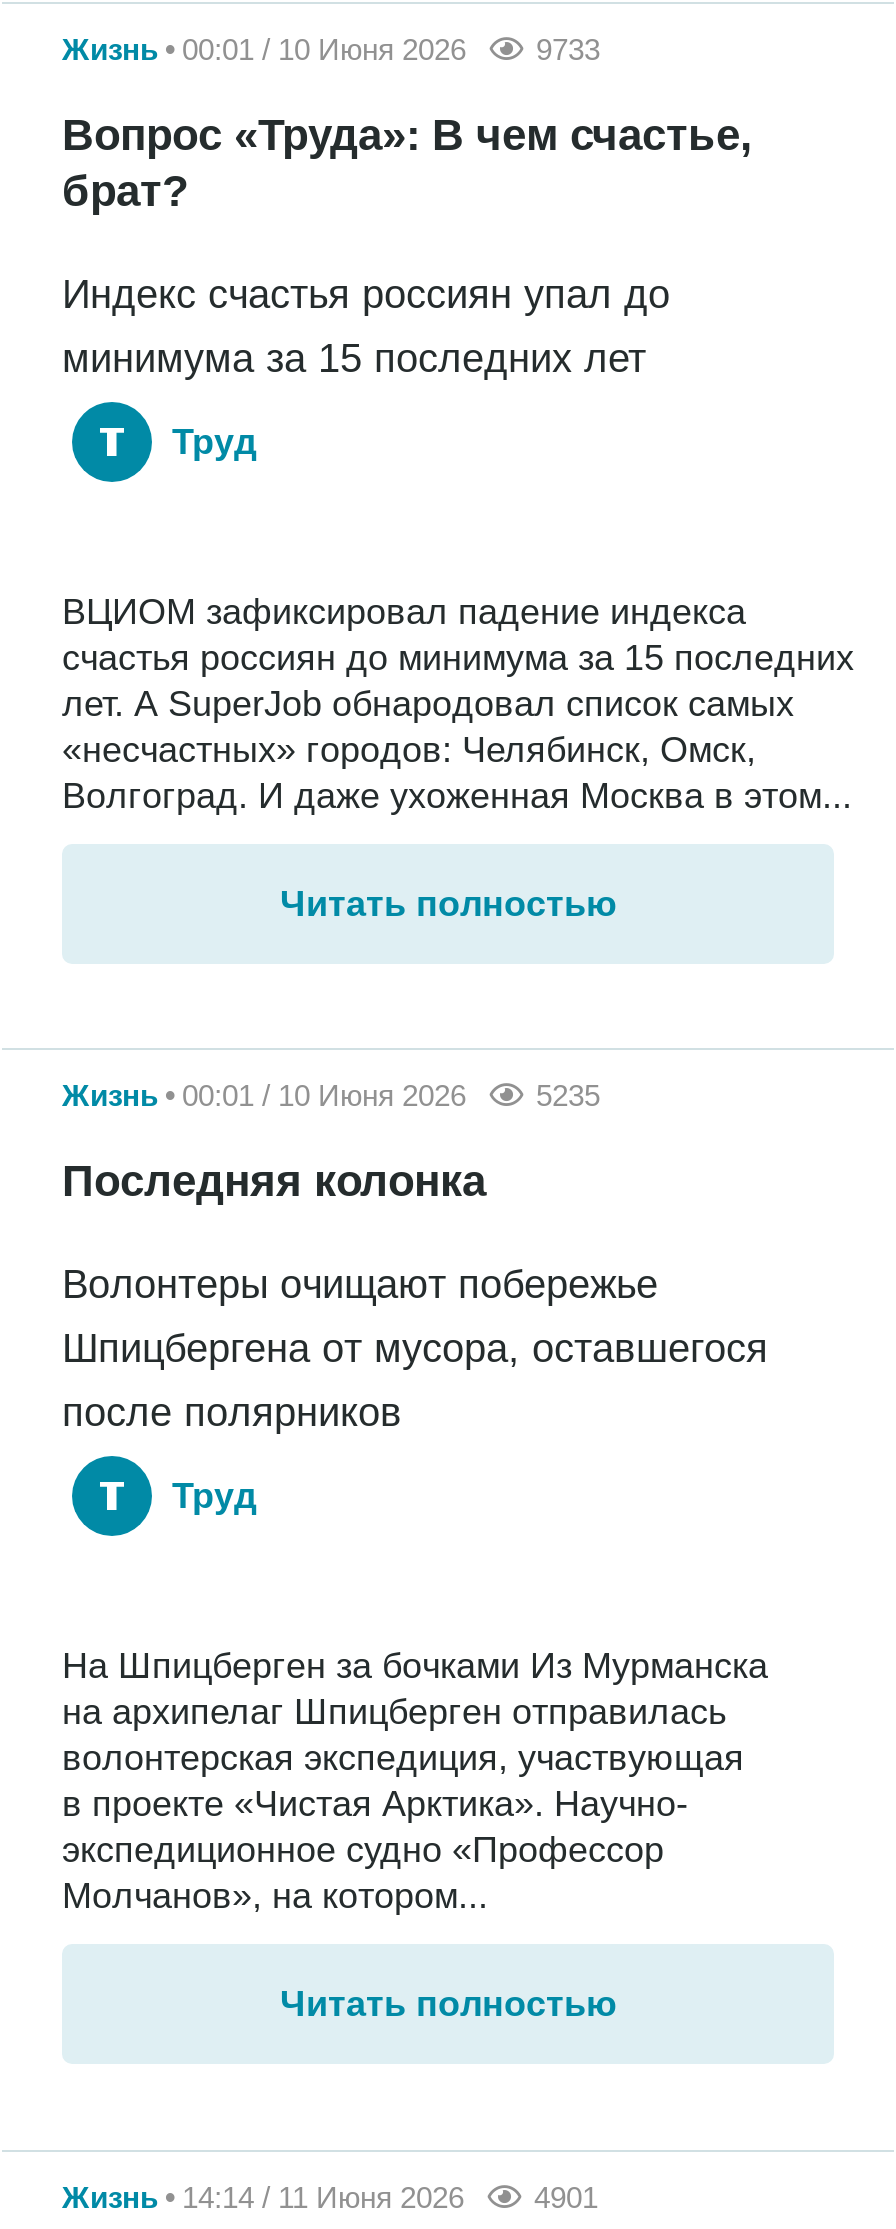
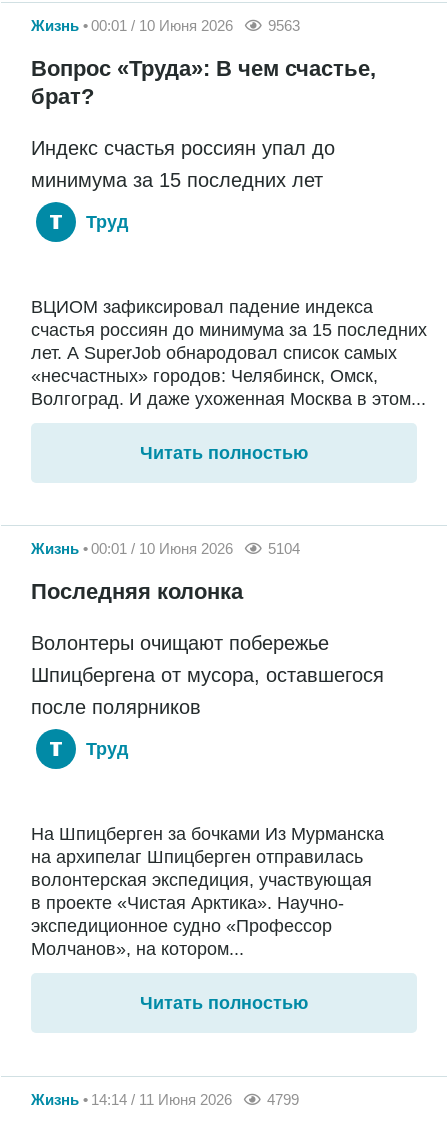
[536,32,600,66] 9733 -> [268,17,300,34] 9563
[536,1079,600,1113] 5235 -> [268,540,300,557] 5104
[534,2179,598,2213] 4901 -> [267,1091,299,1108] 4799

